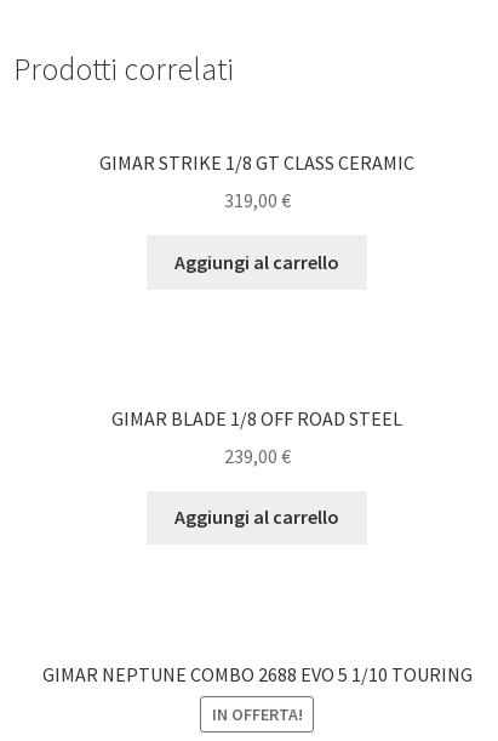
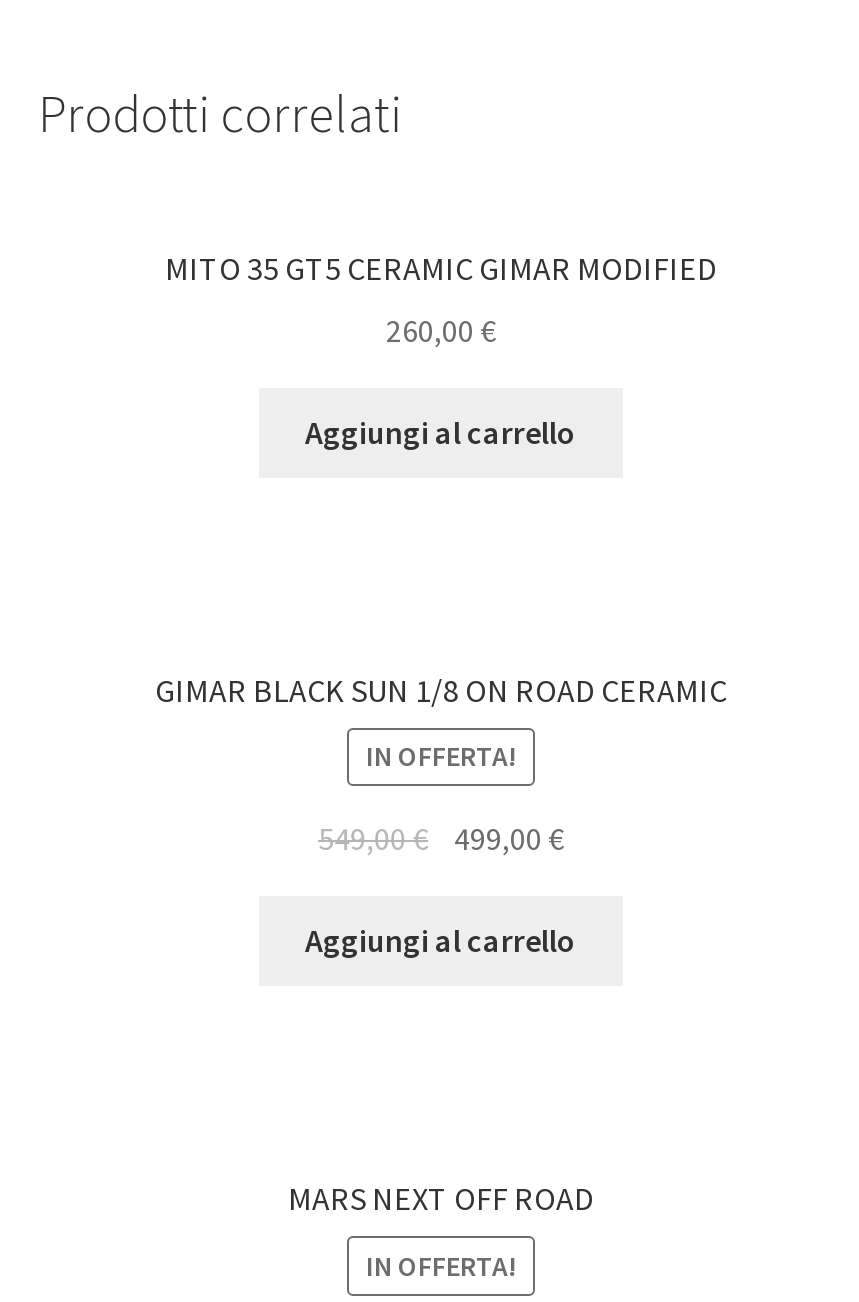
[99,151,414,175] GIMAR STRIKE 1/8 GT CLASS CERAMIC -> [165,248,717,288] MITO 35 GT5 CERAMIC GIMAR MODIFIED
[224,188,290,212] 319,00 € -> [386,310,496,350] 260,00 €
[111,406,402,468] GIMAR BLADE 1/8 OFF ROAD STEEL | 239,00 € -> [155,670,727,858] GIMAR BLACK SUN 1/8 ON ROAD CERAMIC | IN OFFERTA! | 549,00€ | 499,00 €
[42,662,472,686] GIMAR NEPTUNE COMBO 2688 EVO 5 1/10 TOURING -> [288,1179,594,1219] MARS NEXT OFF ROAD

